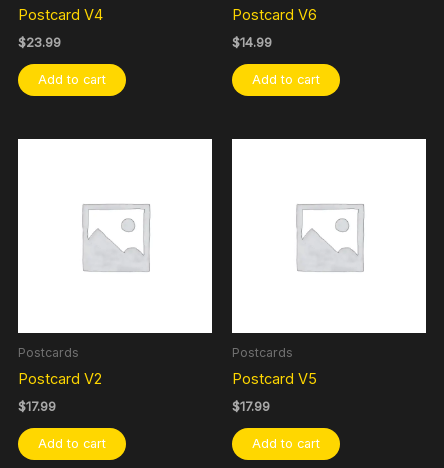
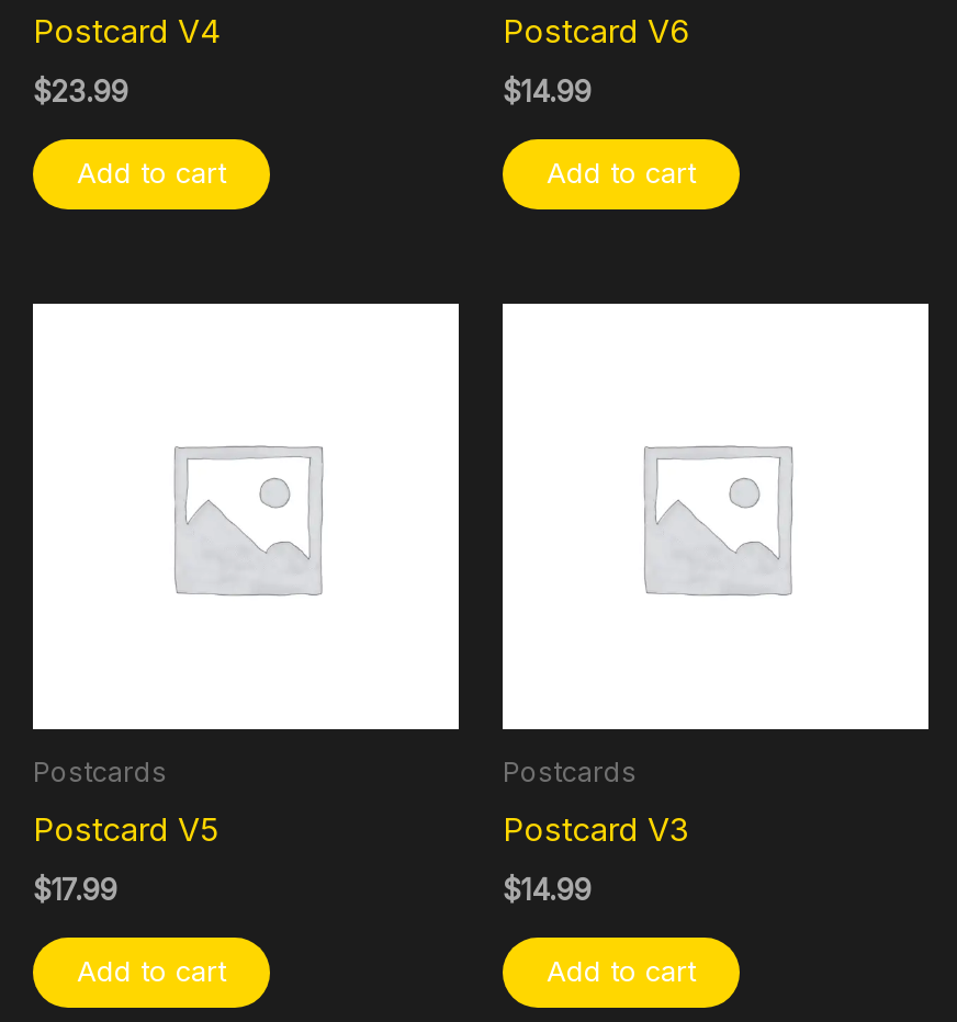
[18,370,102,388] Postcard V2 -> [33,810,219,849] Postcard V5
[232,370,317,388] Postcard V5 -> [503,810,689,849] Postcard V3
[232,398,270,414] $17.99 -> [503,872,590,907] $14.99

